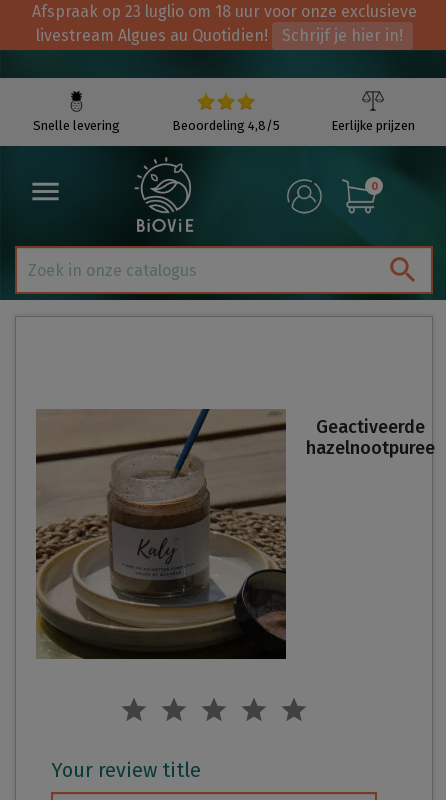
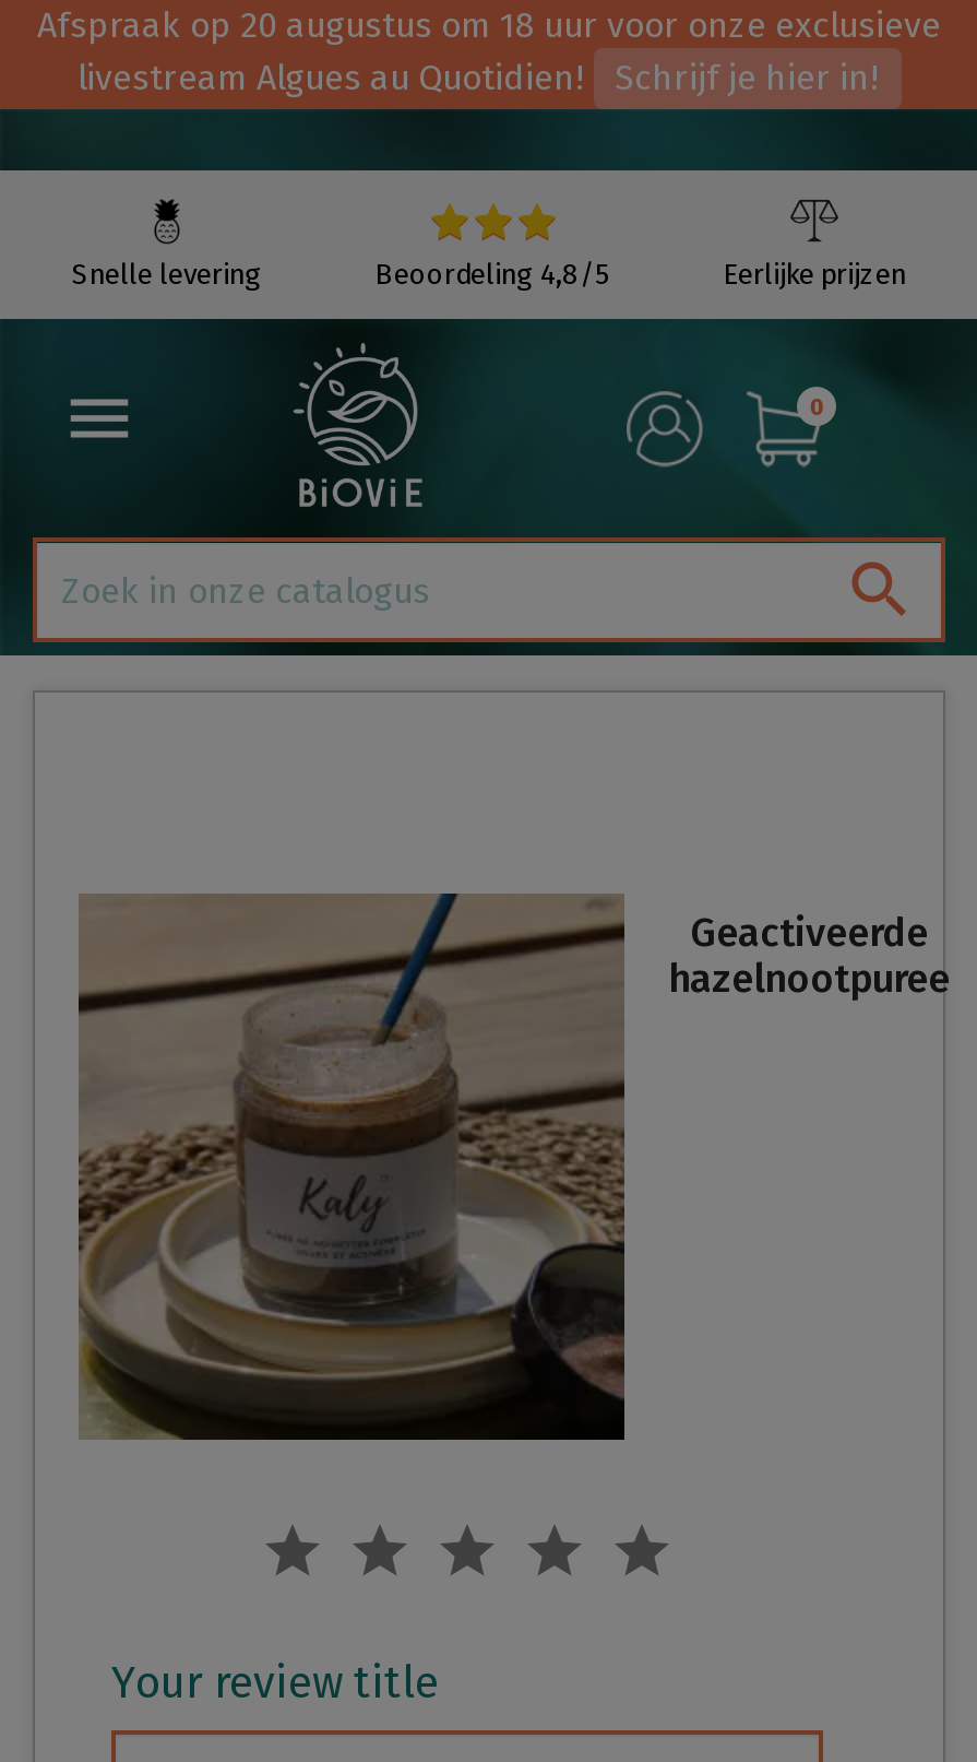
[31,2,416,21] Afspraak op 23 luglio om 18 uur voor onze exclusieve -> [37,4,941,46] Afspraak op 20 augustus om 18 uur voor onze exclusieve

